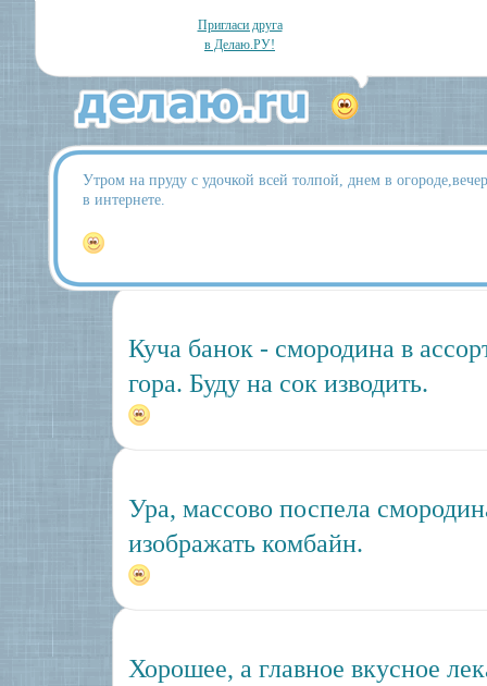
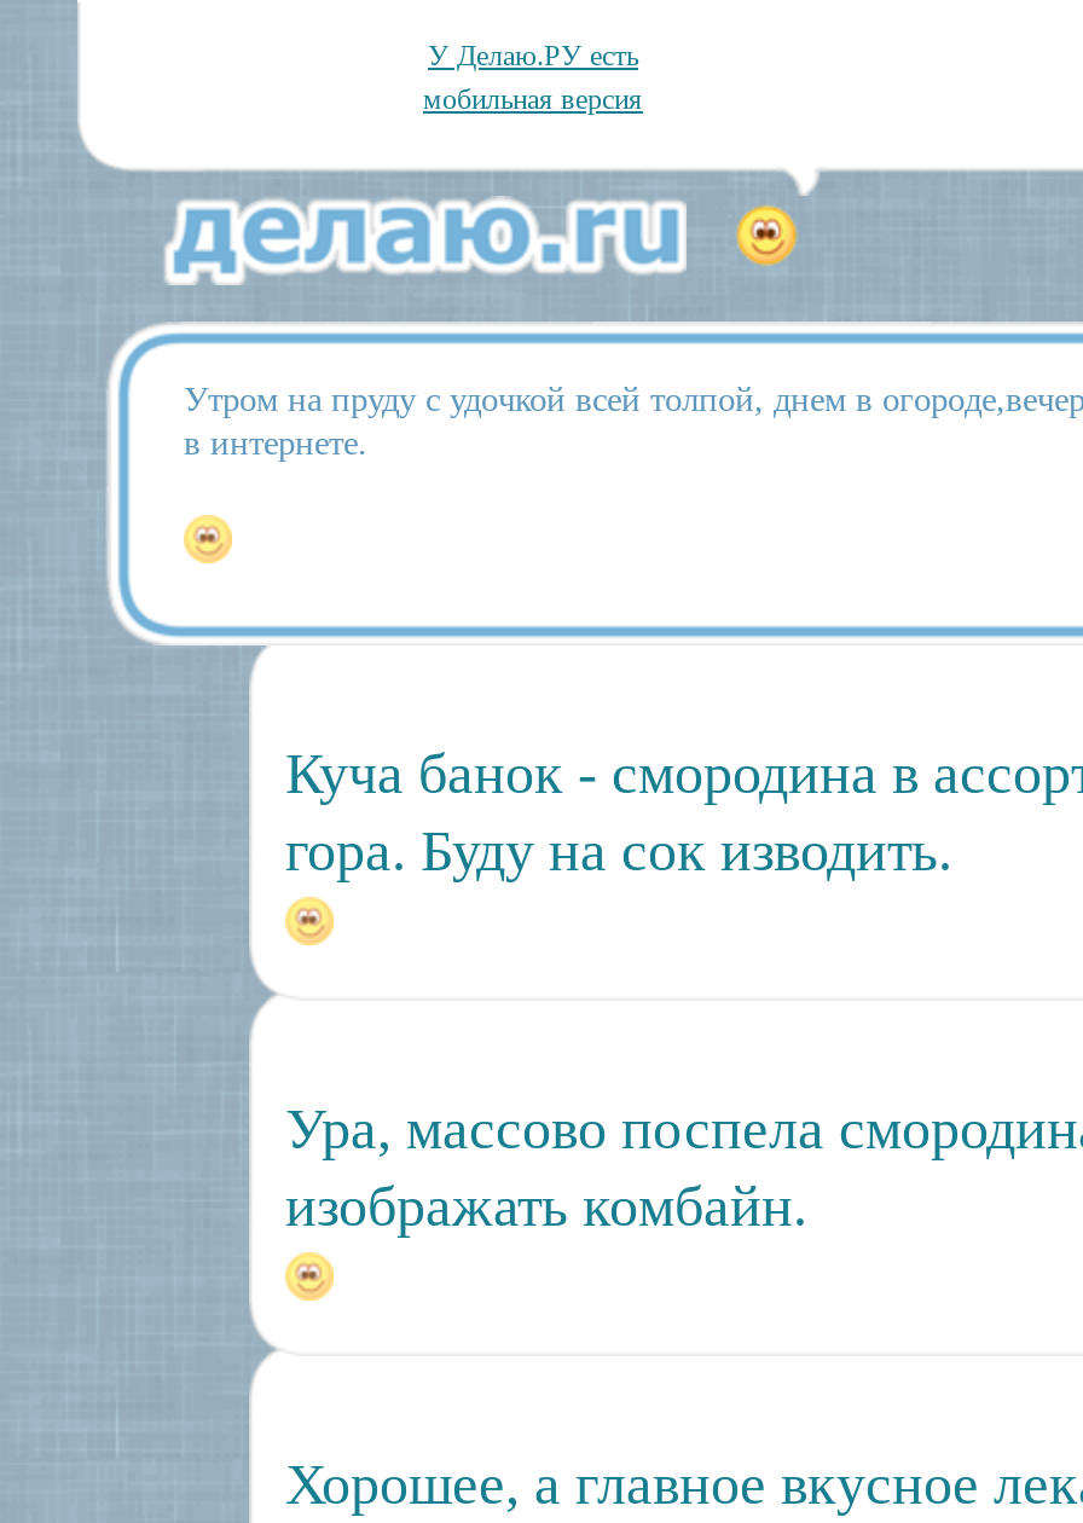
[197,17,282,52] Пригласи друга | в Делаю.РУ! -> [423,39,643,116] У Делаю.РУ есть | мобильная версия

